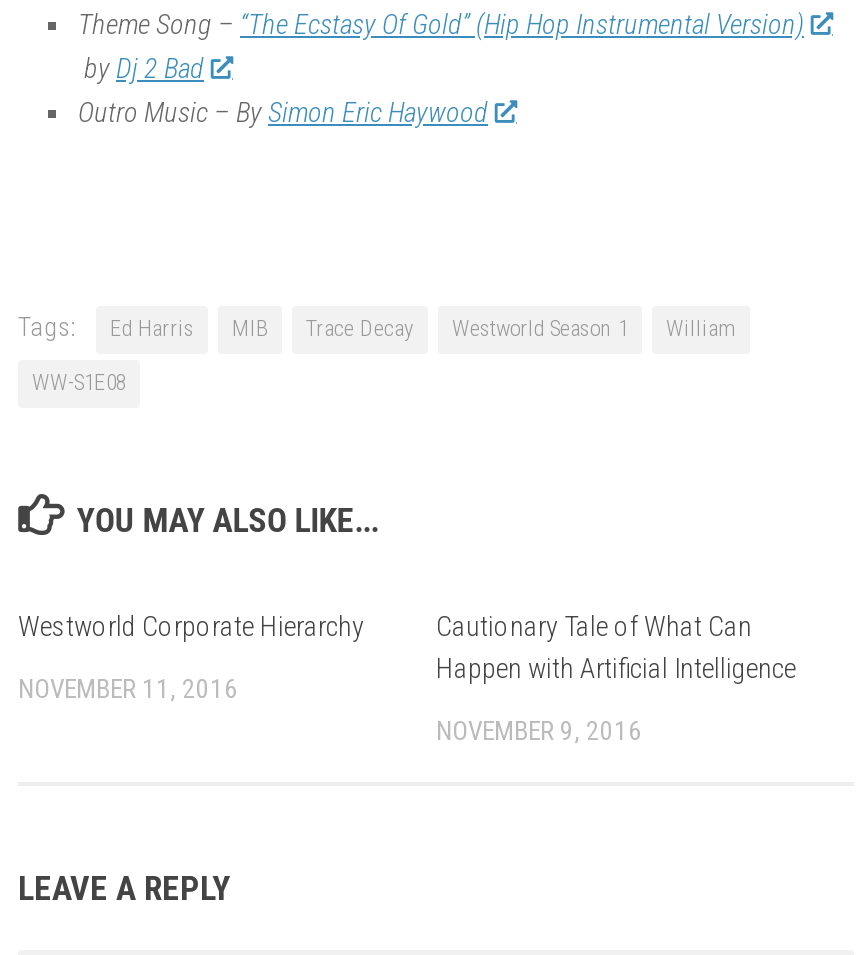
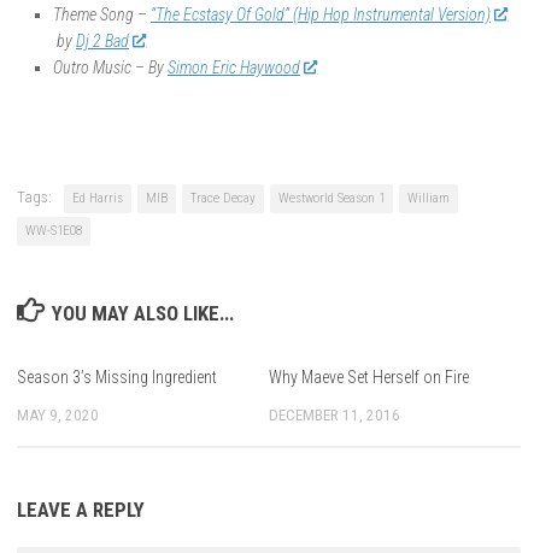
[18,609,364,641] Westworld Corporate Hierarchy -> [17,367,217,386] Season 3’s Missing Ingredient
[436,609,796,683] Cautionary Tale of What Can | Happen with Artificial Intelligence -> [269,367,469,386] Why Maeve Set Herself on Fire
[18,673,238,703] NOVEMBER 11, 2016 -> [17,406,99,424] MAY 9, 2020
[436,715,642,745] NOVEMBER 9, 2016 -> [269,406,400,424] DECEMBER 11, 2016

